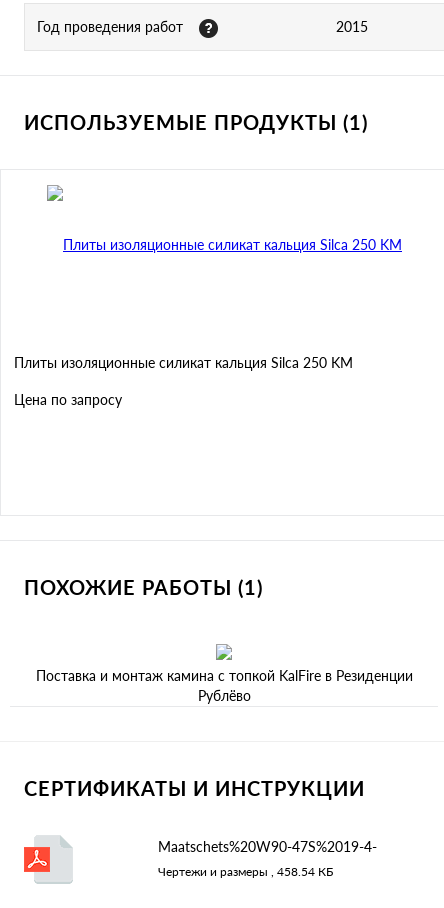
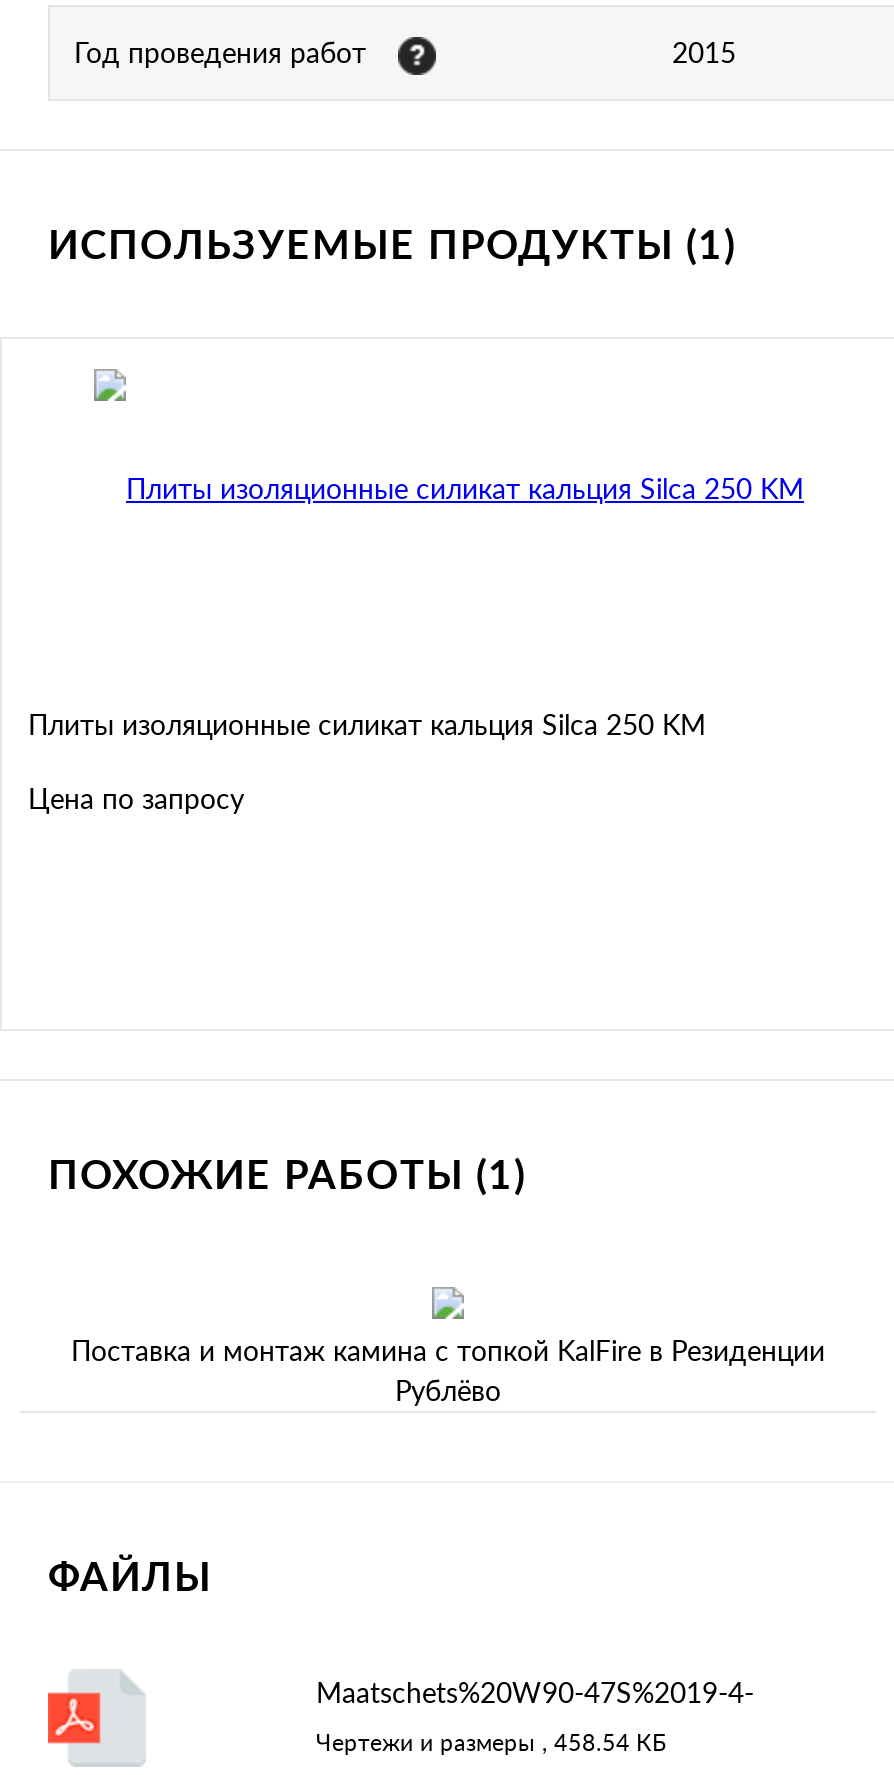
[24,776,365,800] СЕРТИФИКАТЫ И ИНСТРУКЦИИ -> [48,1550,212,1598] ФАЙЛЫ

